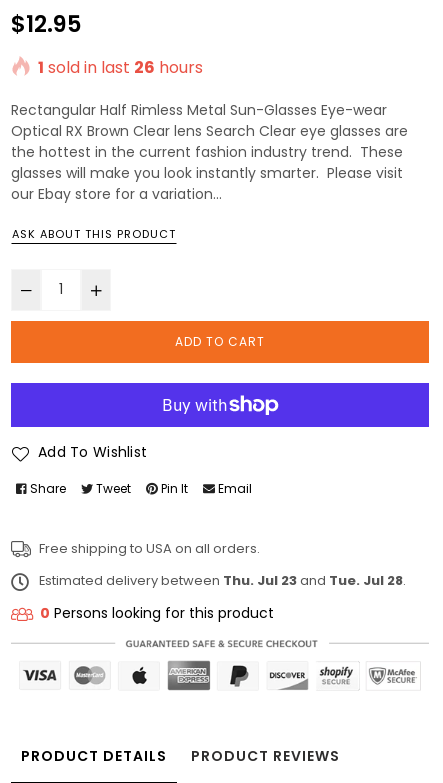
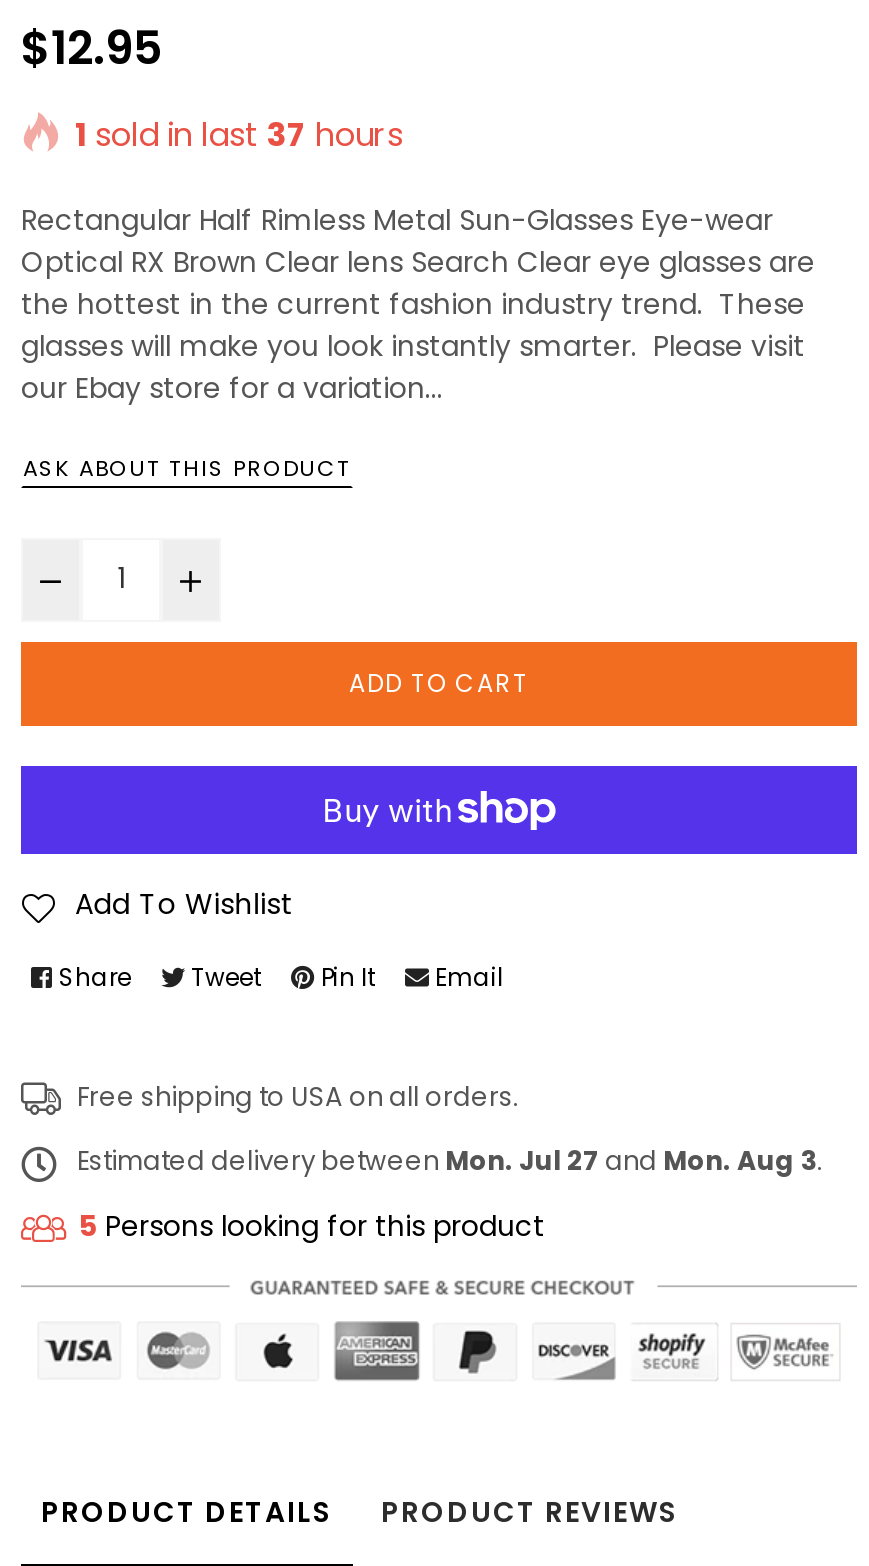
[38,56,203,79] 1 sold in last 26 hours -> [75,112,403,158] 1 sold in last 37 hours
[36,571,406,590] Estimated delivery between Thu. Jul 23 and Tue. Jul 28. -> [71,1142,823,1180] Estimated delivery between Mon. Jul 27 and Mon. Aug 3.
[40,603,274,623] 0 Persons looking for this product -> [79,1205,545,1245] 5 Persons looking for this product

